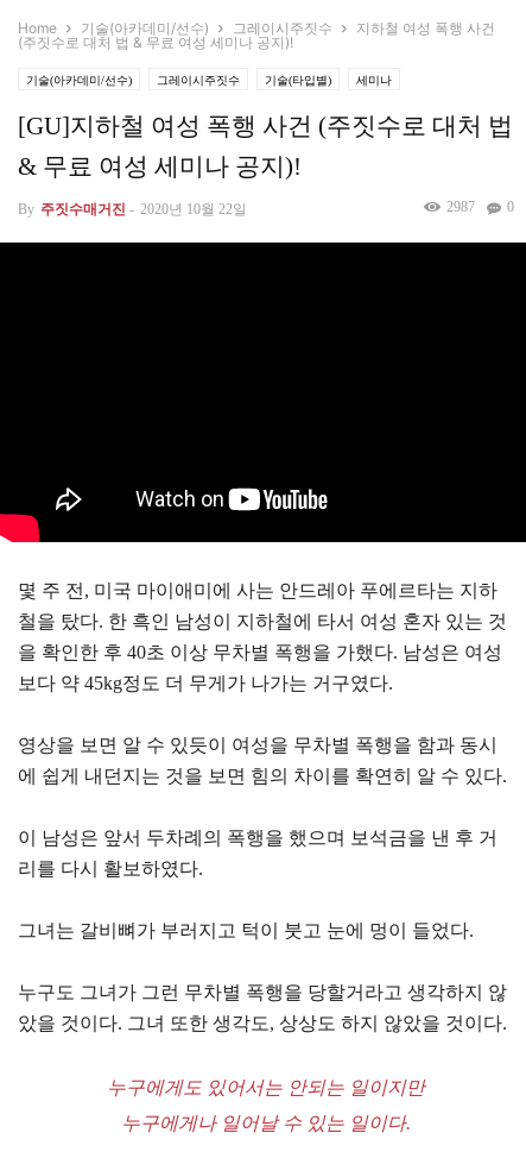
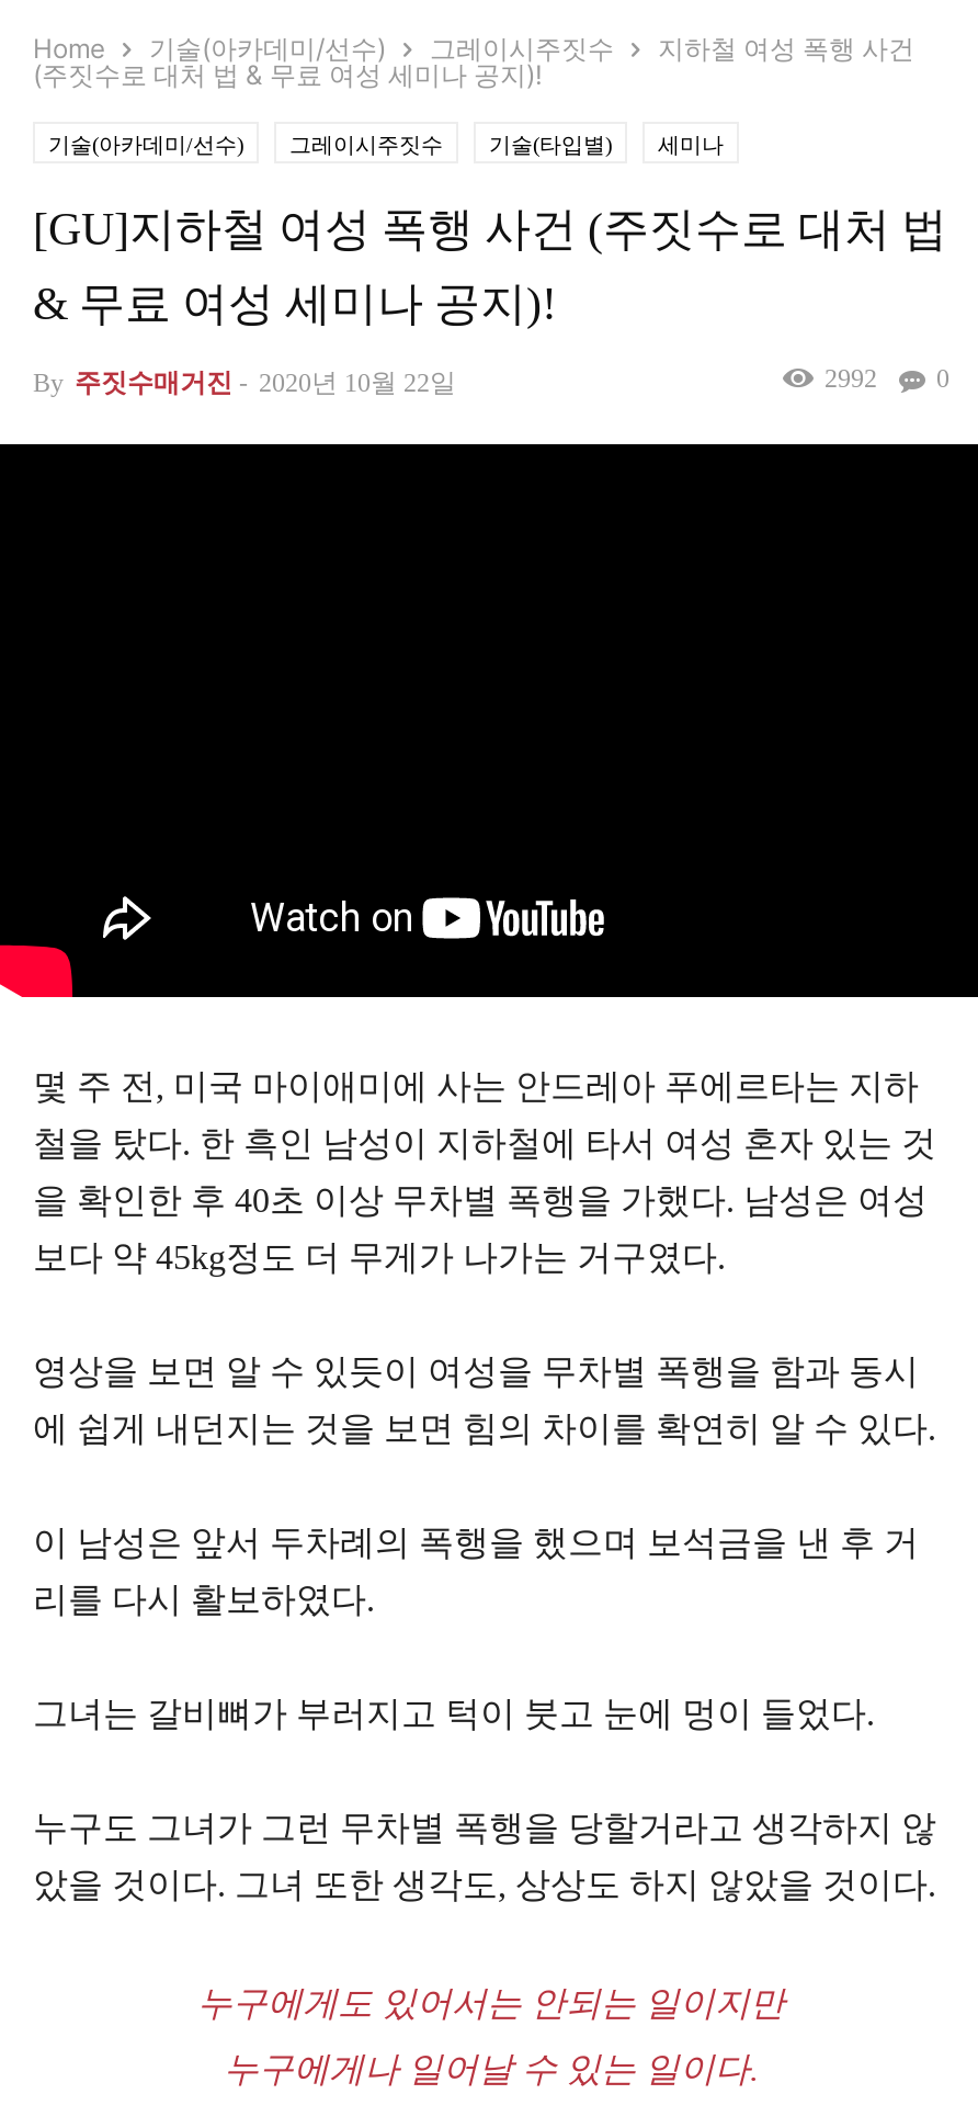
[446,199,514,215] 2987 0 -> [825,363,949,394] 2992 0

